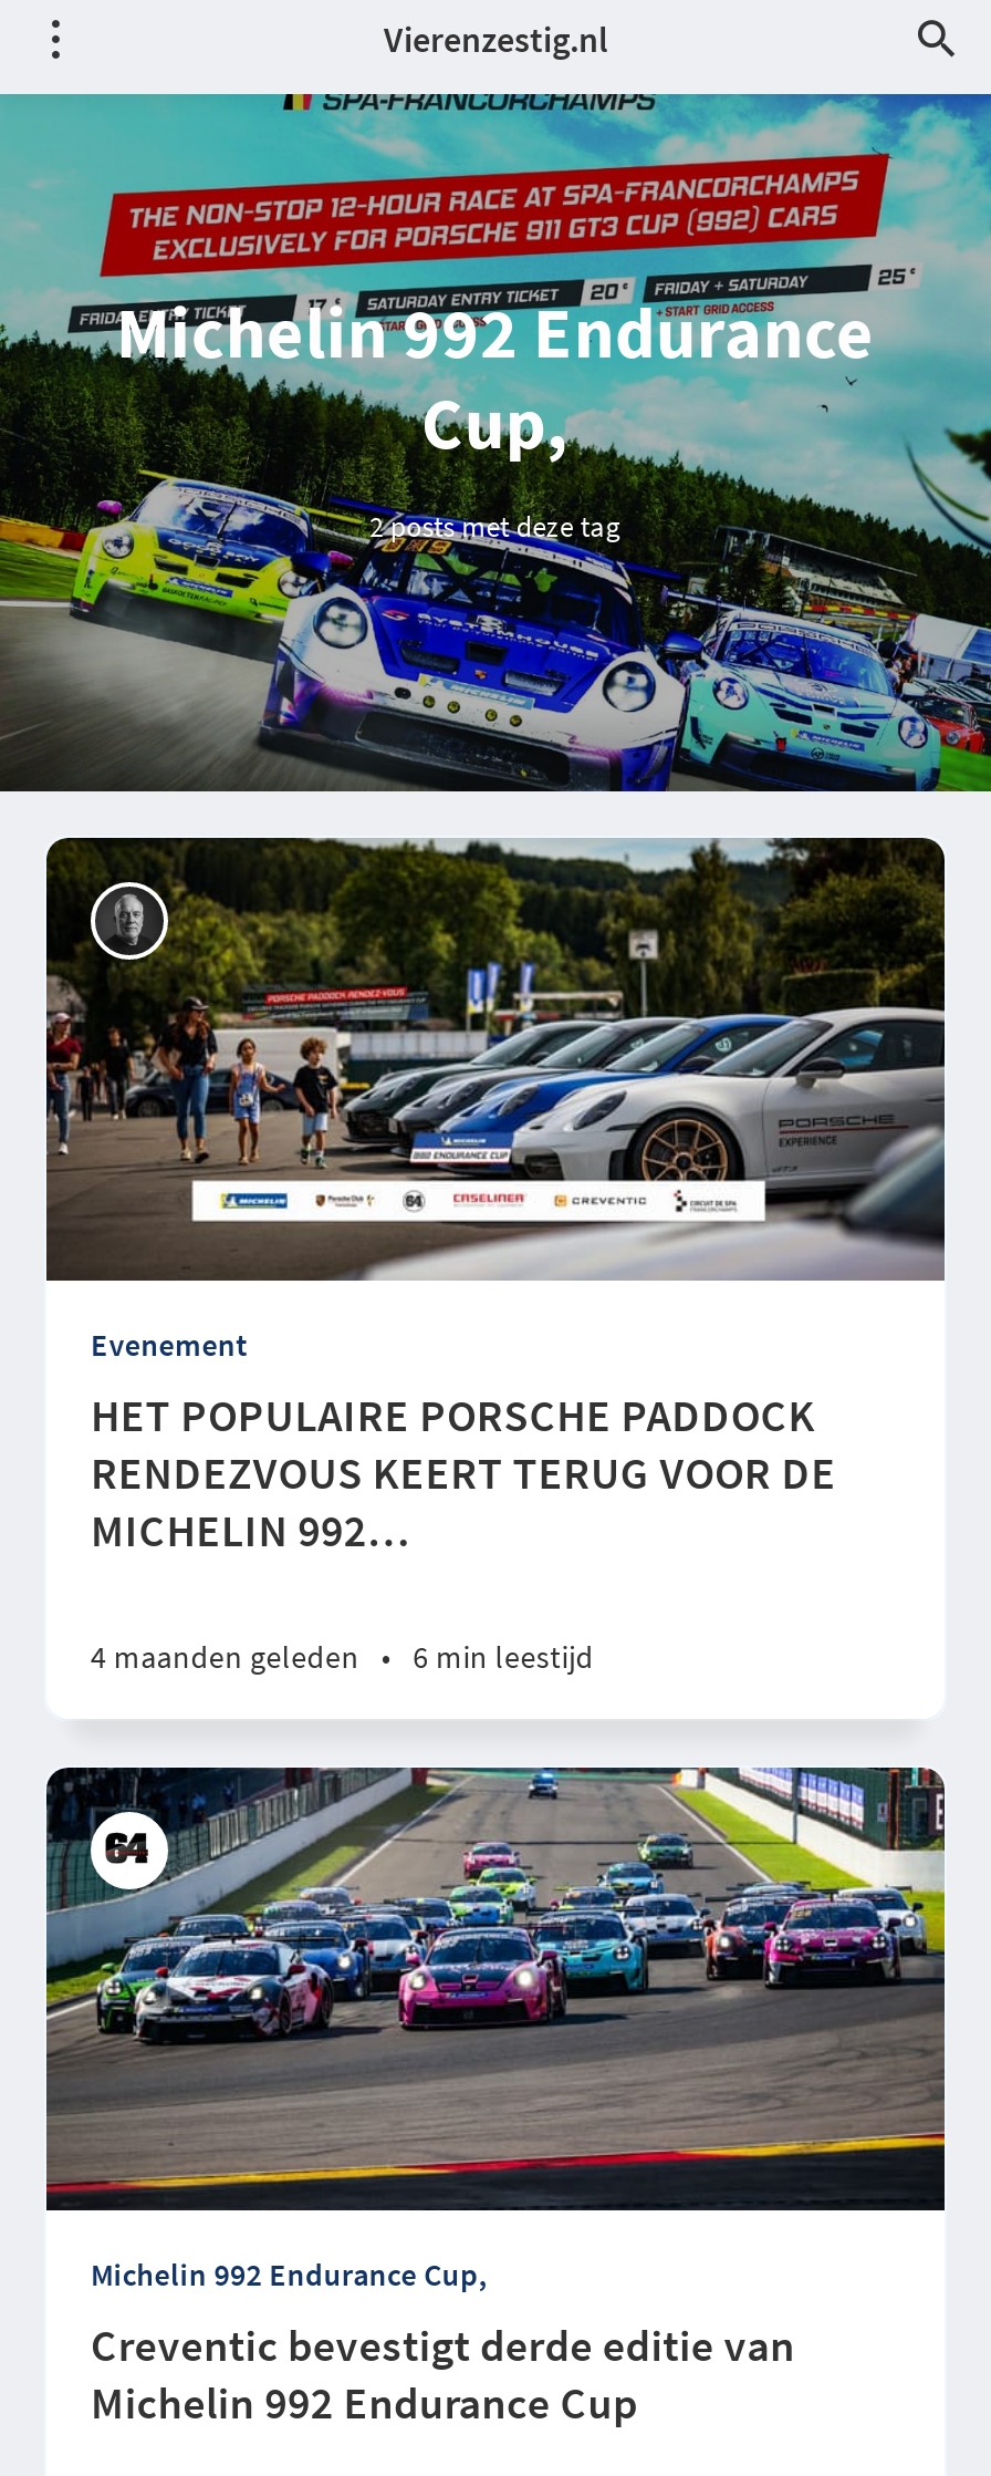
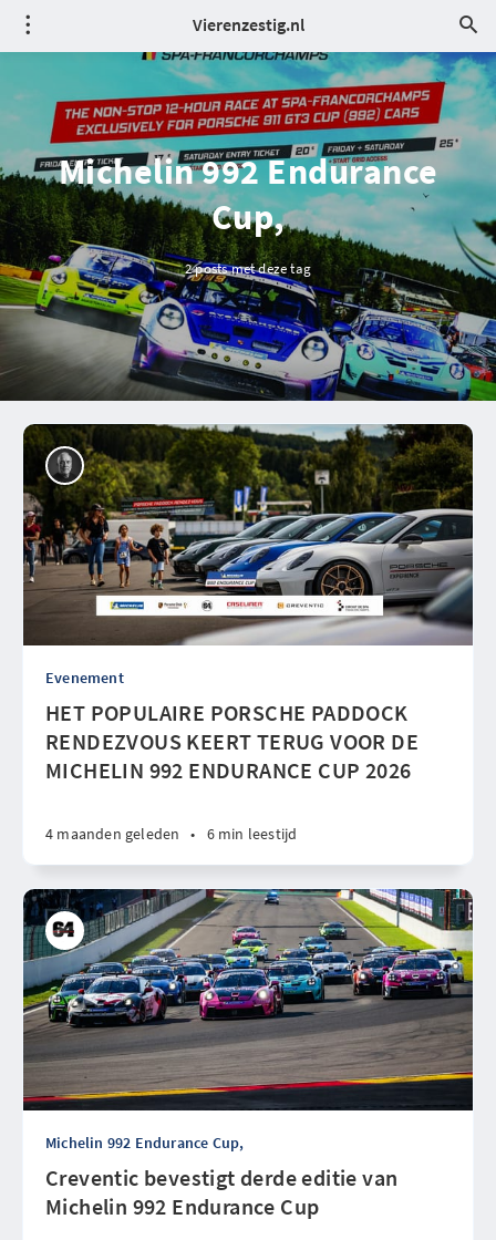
[91,1502,410,1557] MICHELIN 992… -> [45,756,411,784] MICHELIN 992 ENDURANCE CUP 2026

